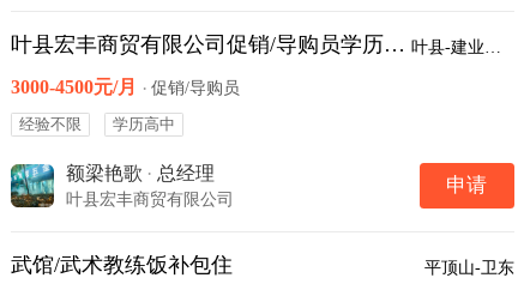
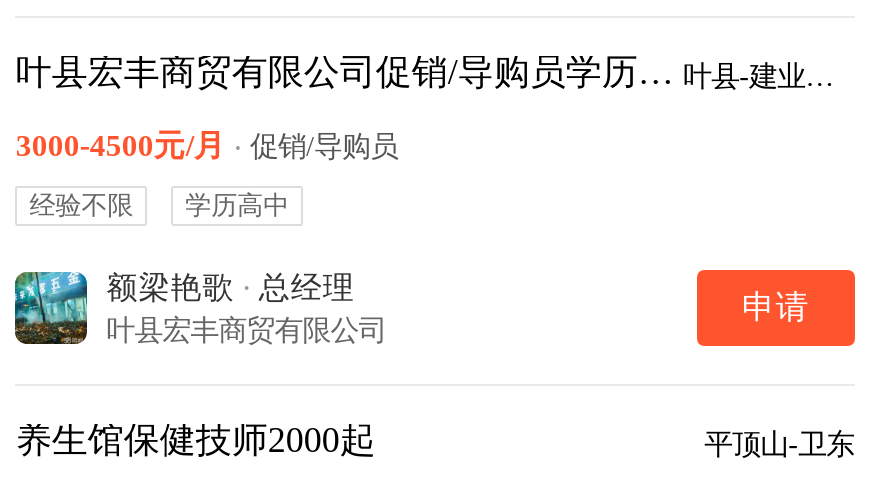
[11,253,233,277] 武馆/武术教练饭补包住 -> [16,420,376,460] 养生馆保健技师2000起

